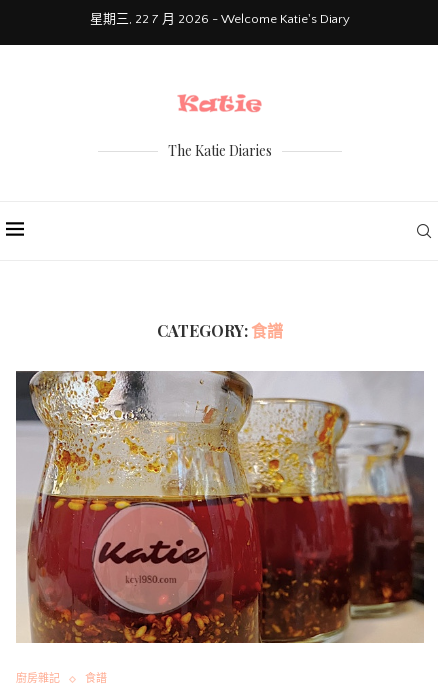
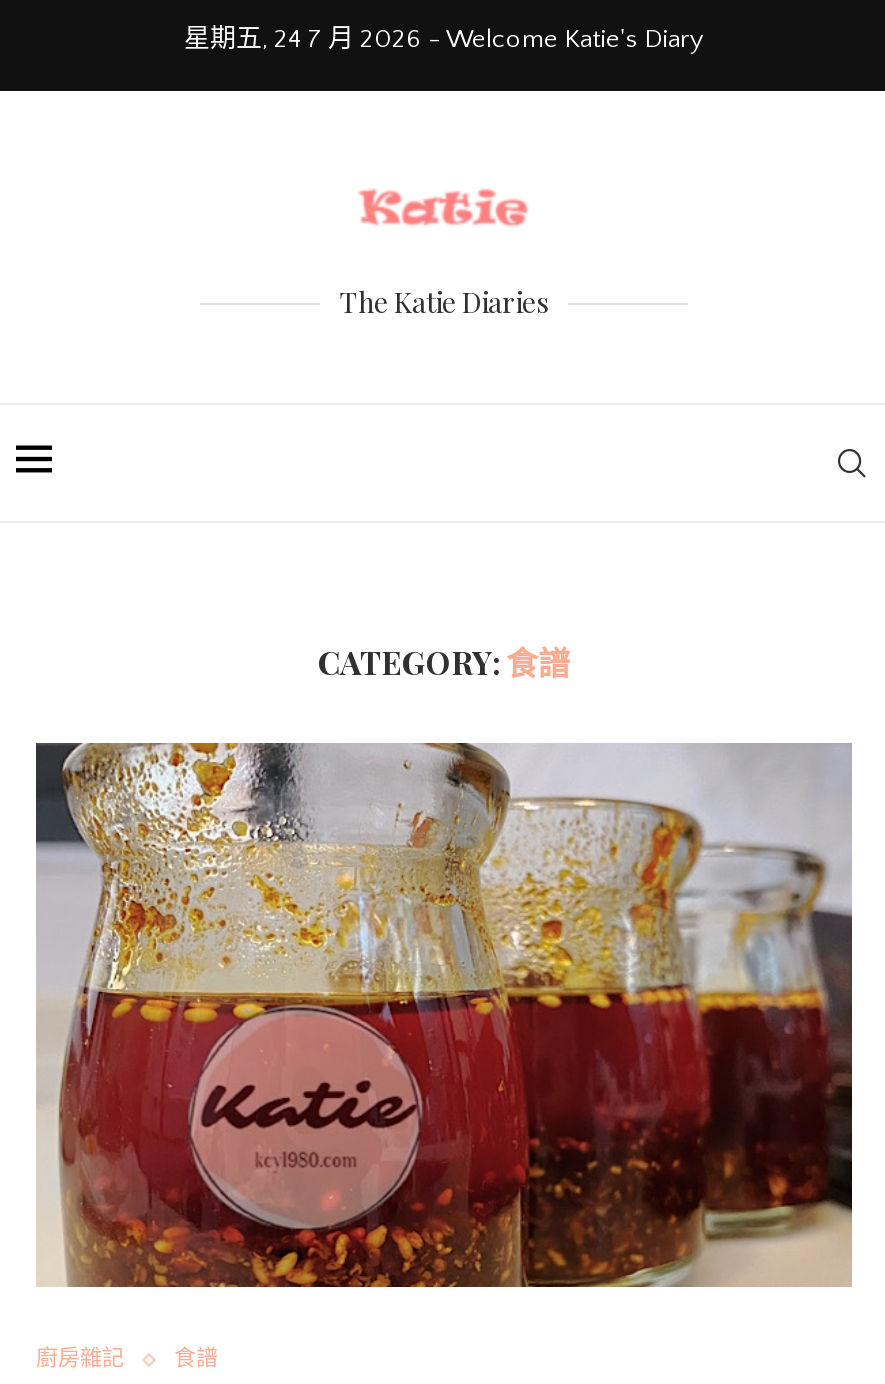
[90,12,350,26] 星期三, 22 7 月 2026 - Welcome Katie's Diary -> [184,25,704,53] 星期五, 24 7 月 2026 - Welcome Katie's Diary

